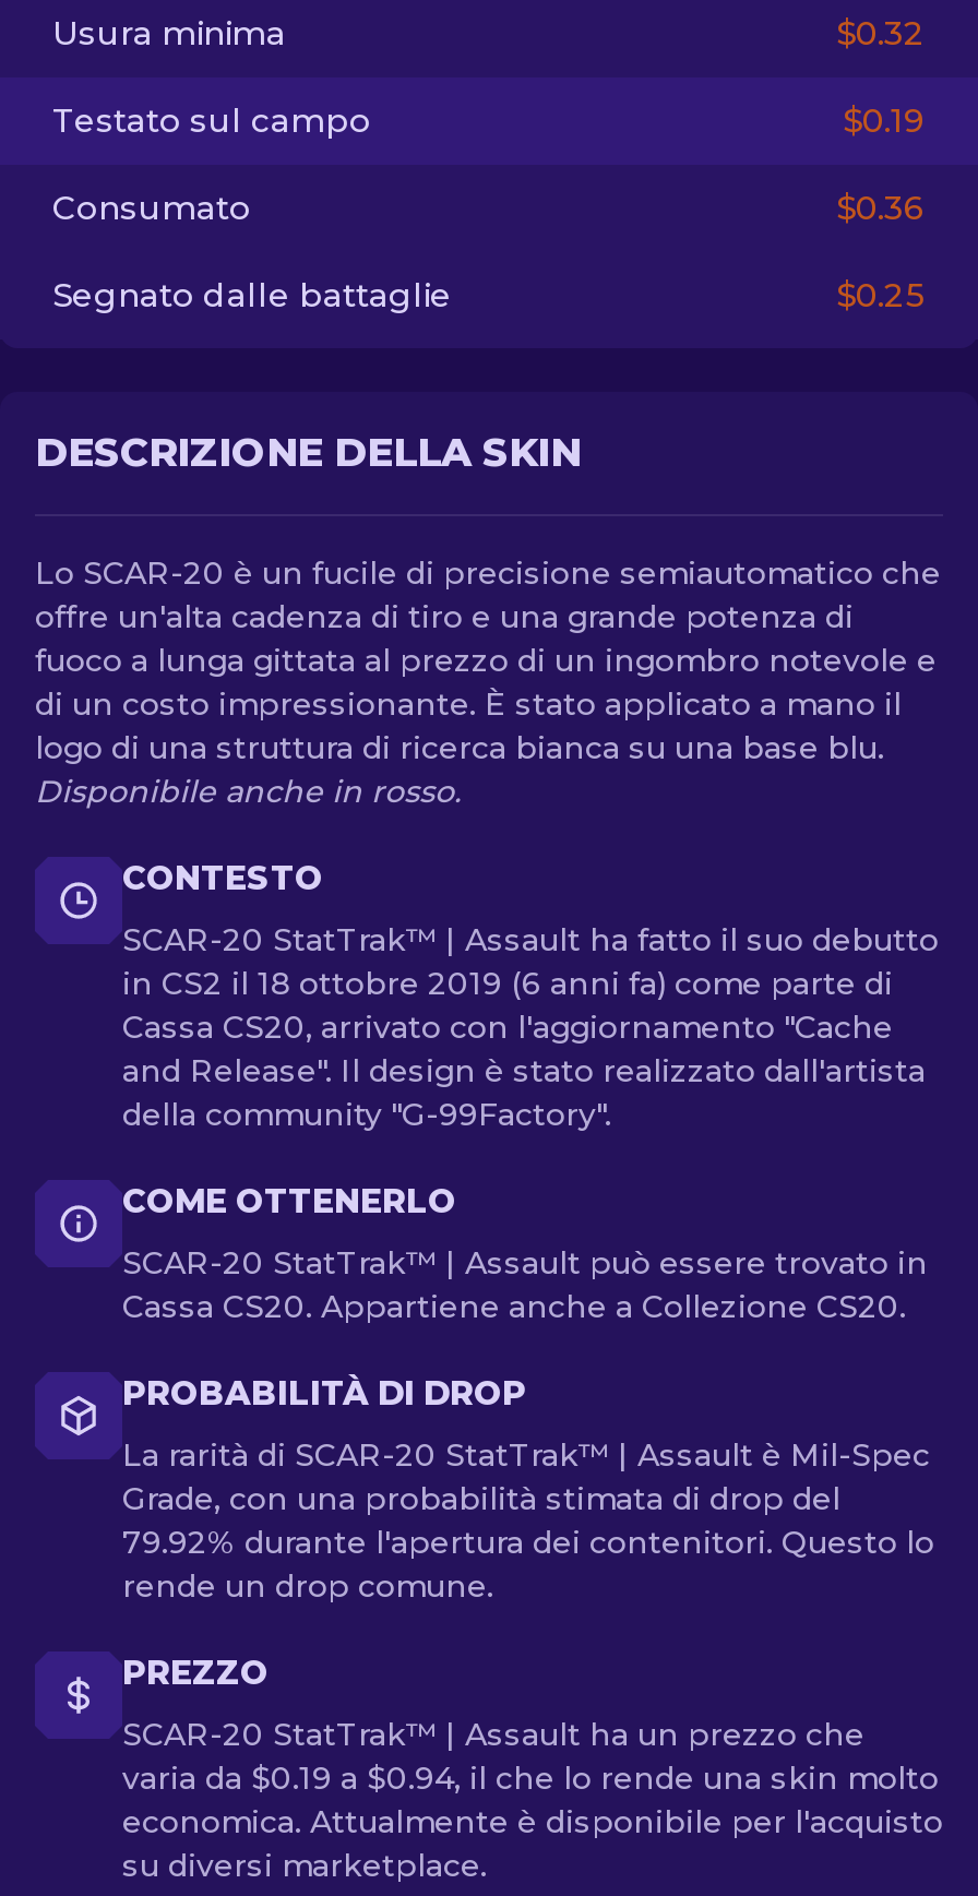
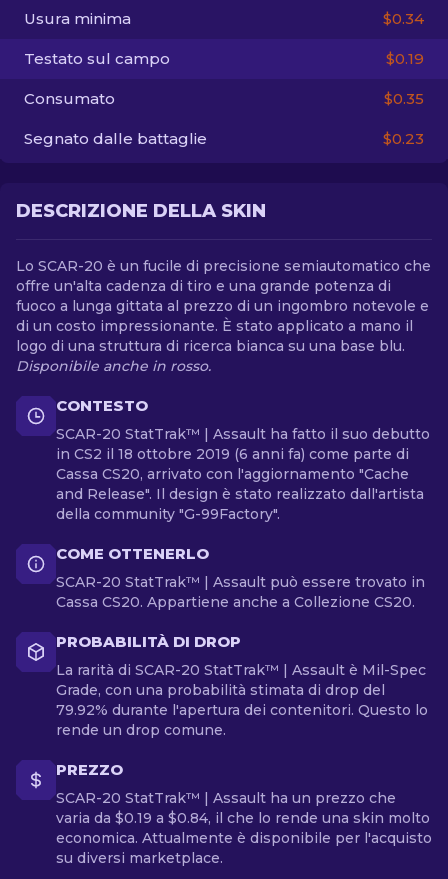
[836,12,926,53] $0.32 -> [383,9,424,28] $0.34
[836,187,926,228] $0.36 -> [384,89,424,108] $0.35
[836,274,926,315] $0.25 -> [383,129,424,148] $0.23
[122,1758,939,1798] varia da $0.19 a $0.94, il che lo rende una skin molto -> [56,809,430,827] varia da $0.19 a $0.84, il che lo rende una skin molto

